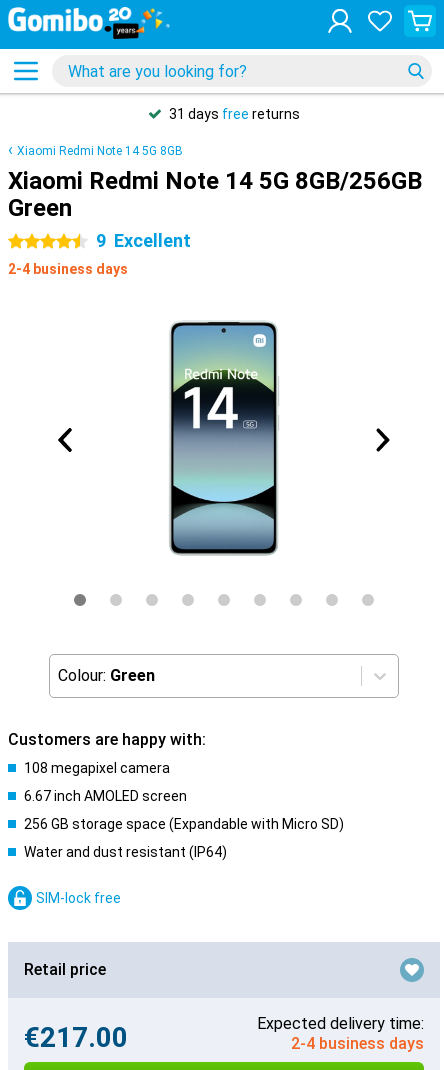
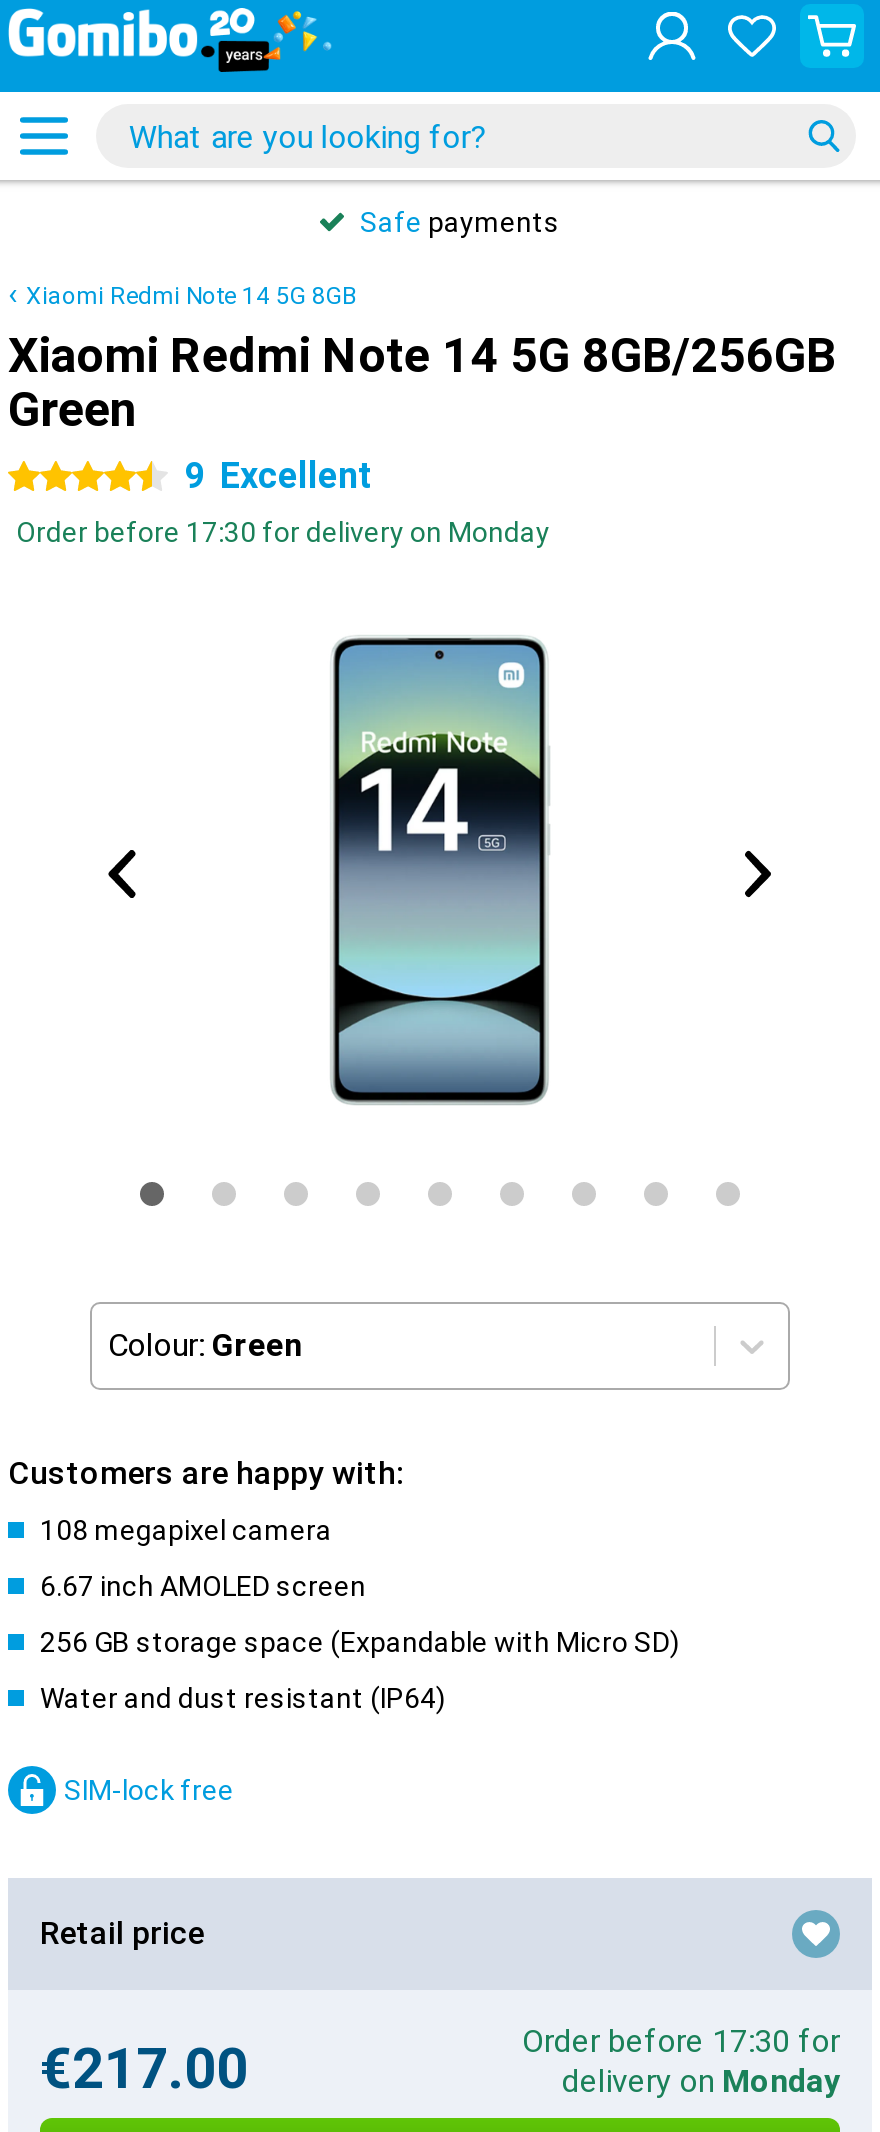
[168,106,299,122] 31 days free returns -> [360,206,560,238] Safe payments
[8,261,128,277] 2-4 business days -> [16,516,550,548] Order before 17:30 for delivery on Monday
[257,1014,424,1053] Expected delivery time: | 2-4 business days -> [522,2022,840,2100] Order before 17:30 for | delivery on Monday

